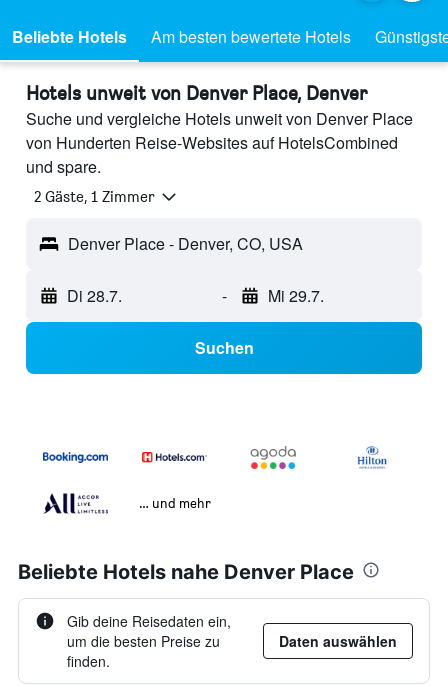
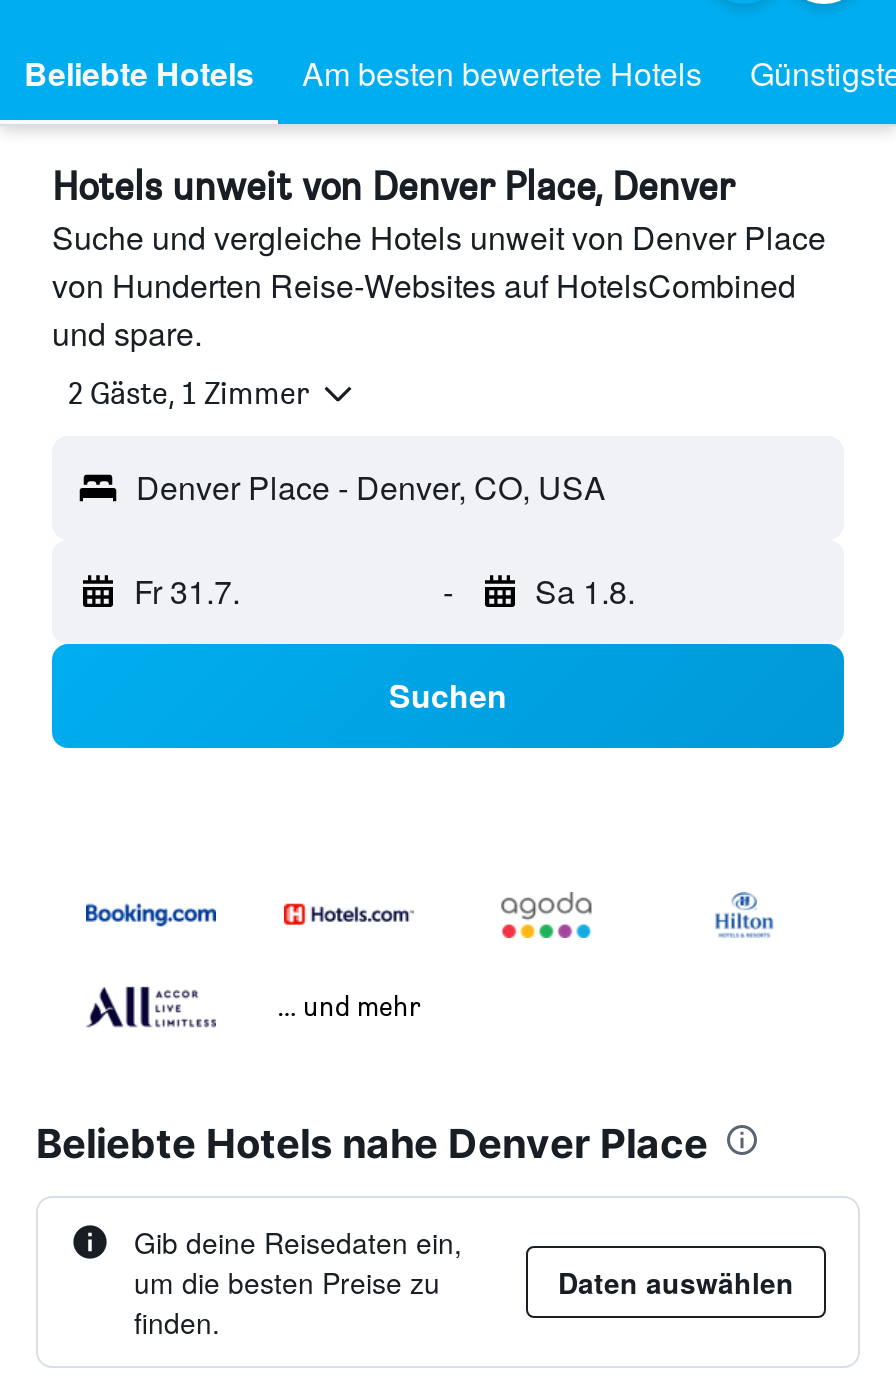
[67,284,122,307] Di 28.7. -> [134,568,240,614] Fr 31.7.
[267,284,323,307] Mi 29.7. -> [535,568,635,614] Sa 1.8.

